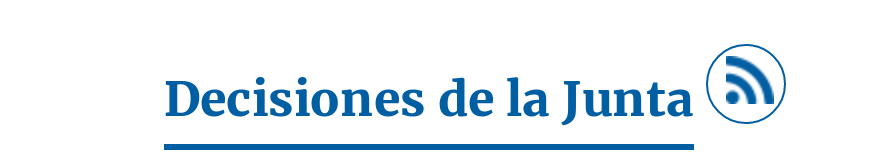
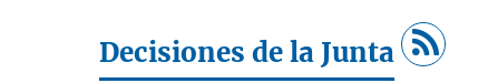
[718,42,814,126] [image] -> [394,21,447,68] [image]

